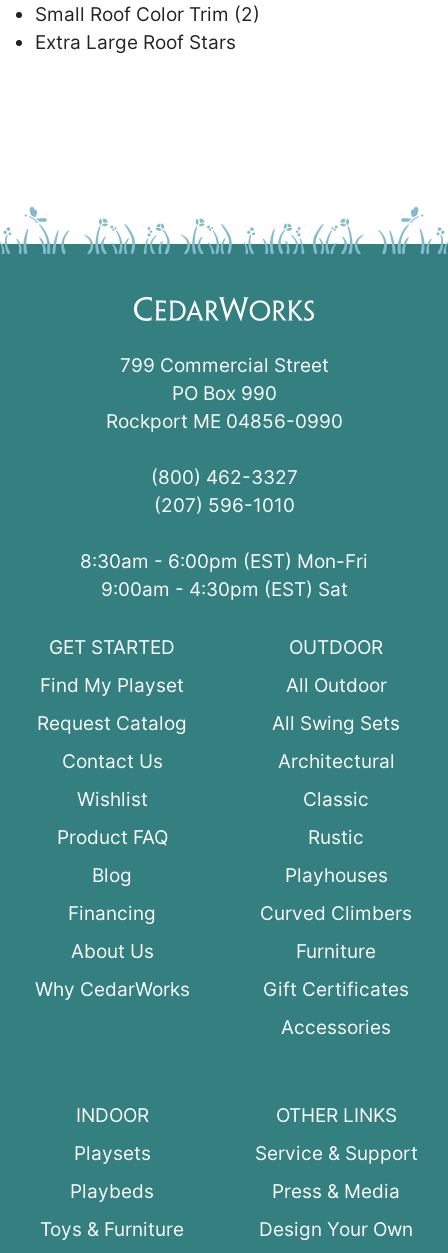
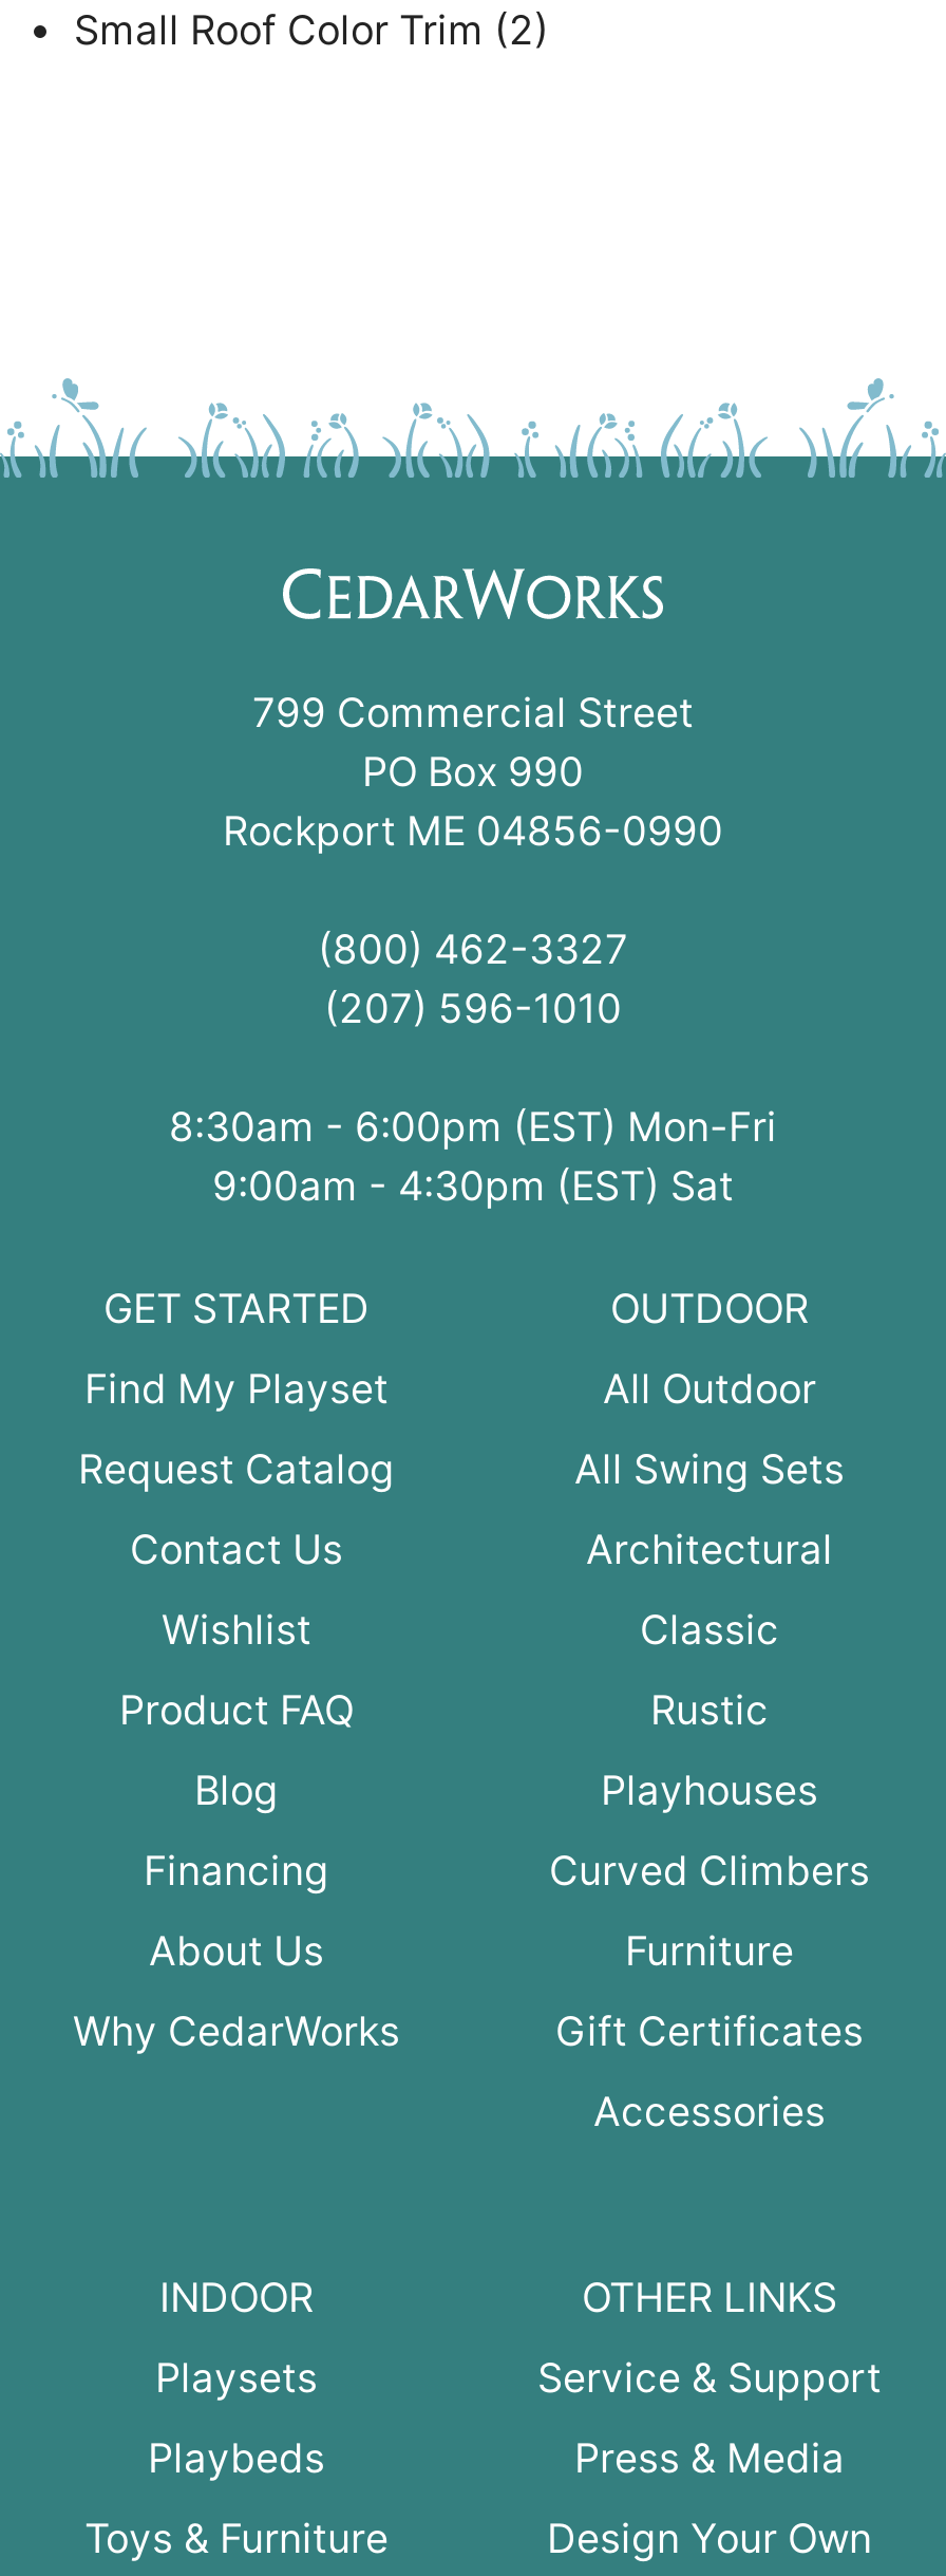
[35,31,236,54] Extra Large Roof Stars -> none

